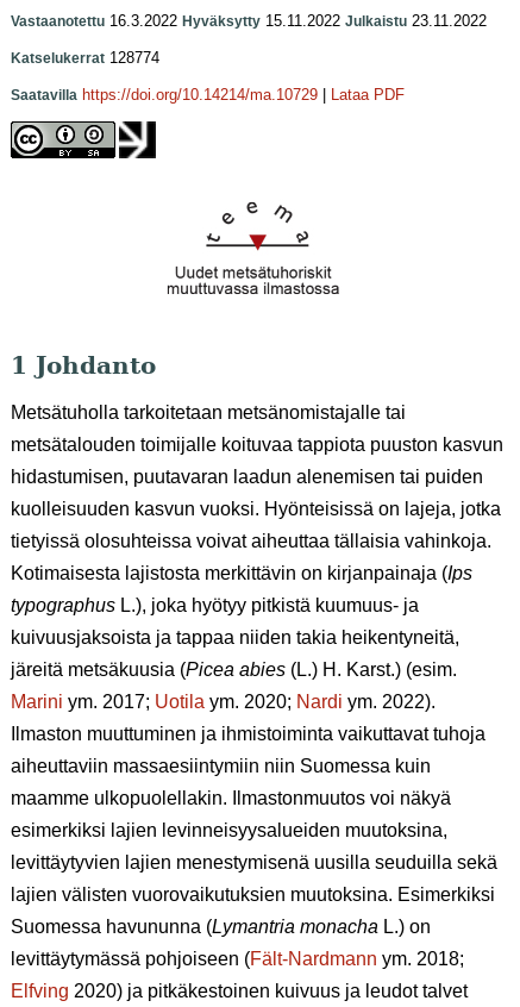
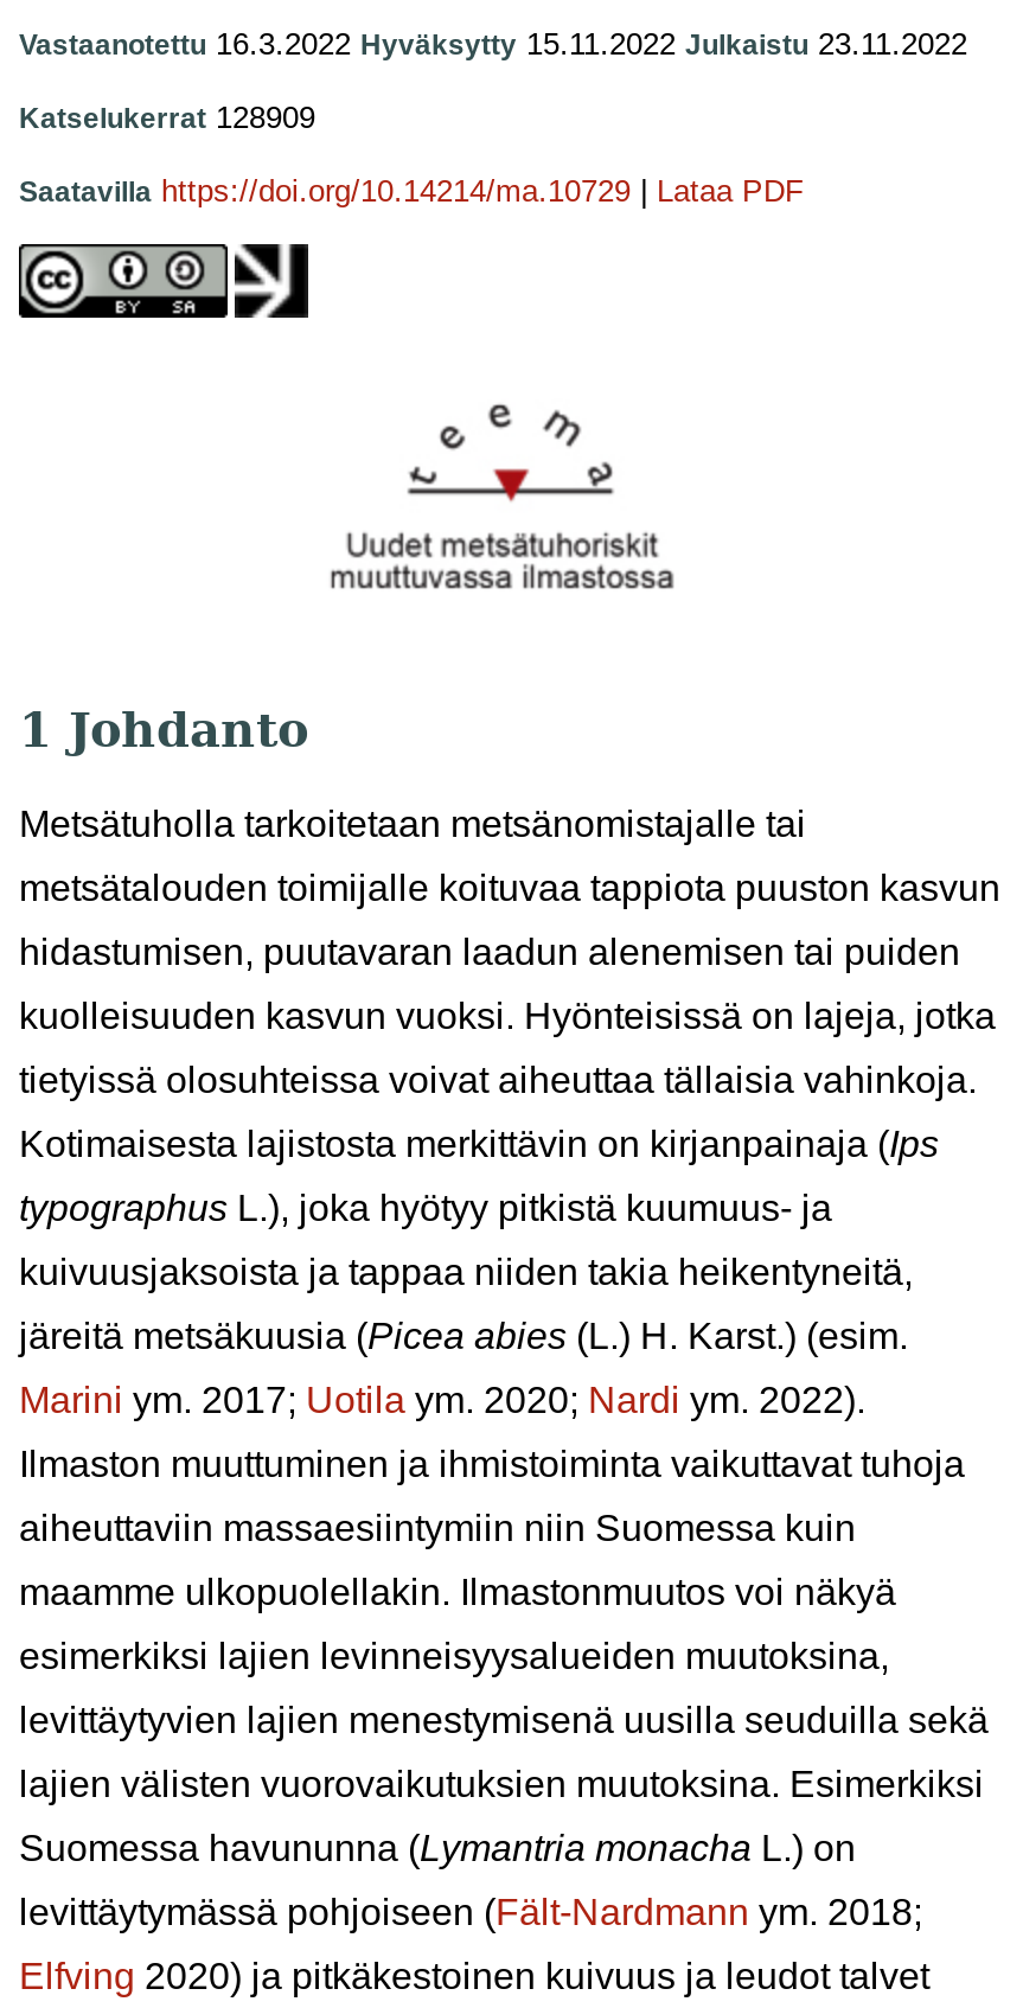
[11,49,159,67] Katselukerrat 128774 -> [19,100,315,135] Katselukerrat 128909

